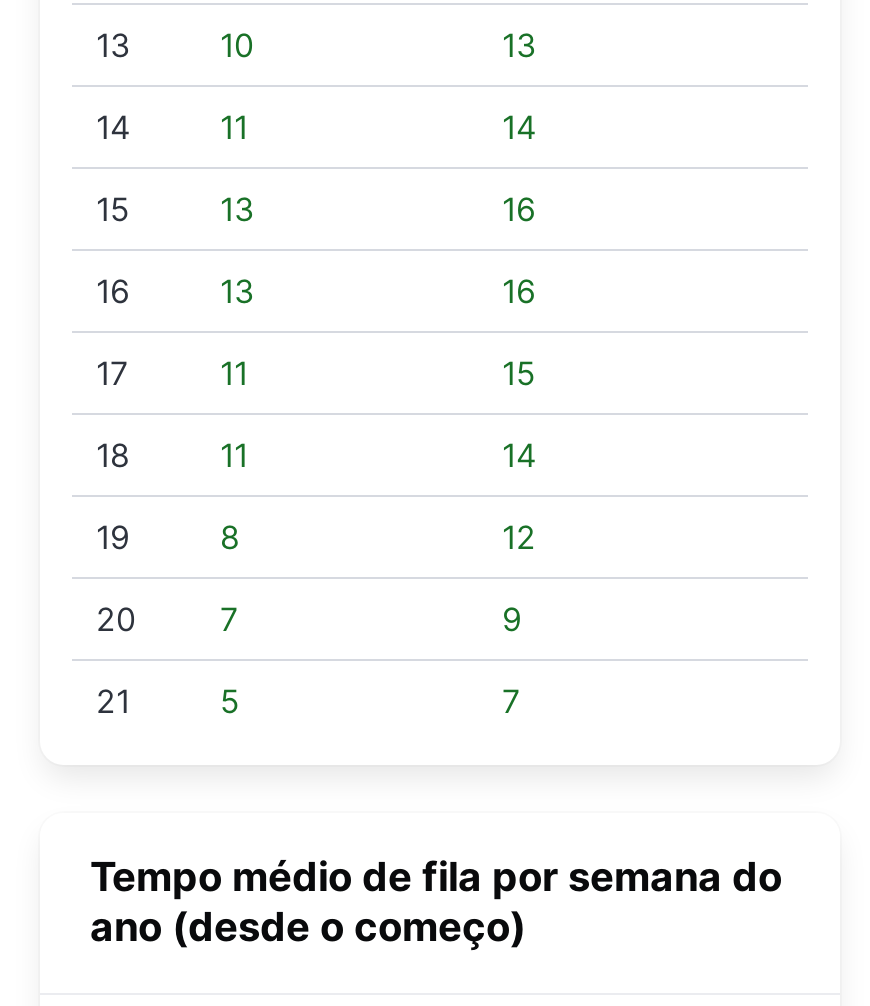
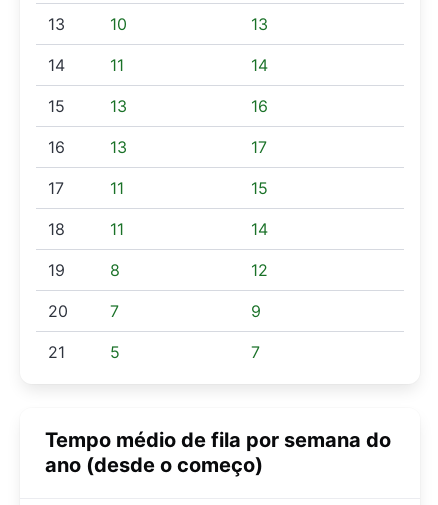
[502,271,536,311] 16 -> [251,137,267,157] 17

